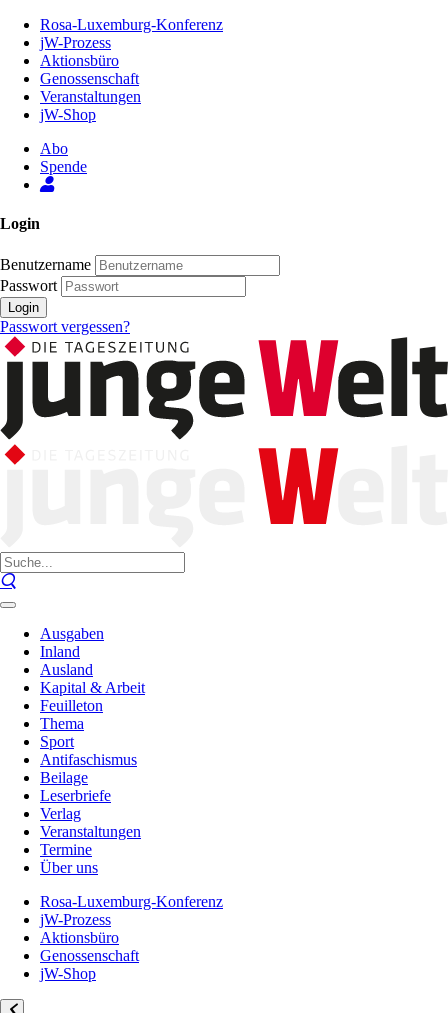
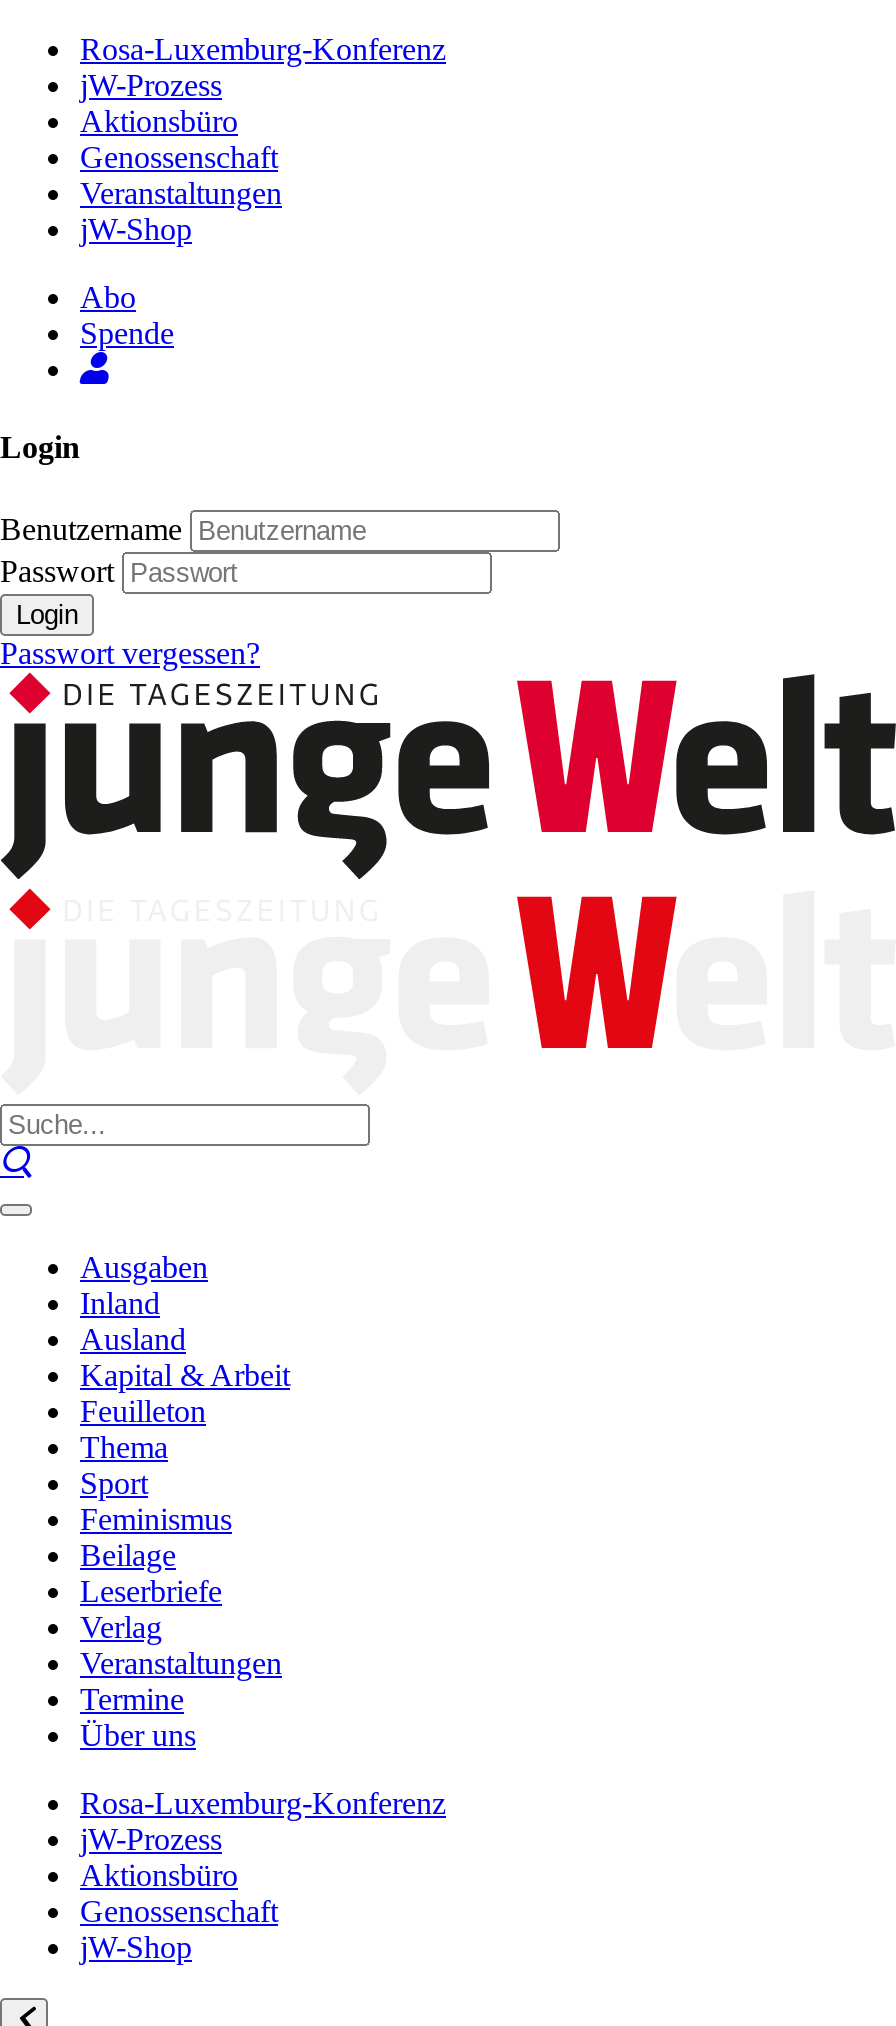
[40,751,137,768] Antifaschismus -> [80,1502,232,1536] Feminismus

